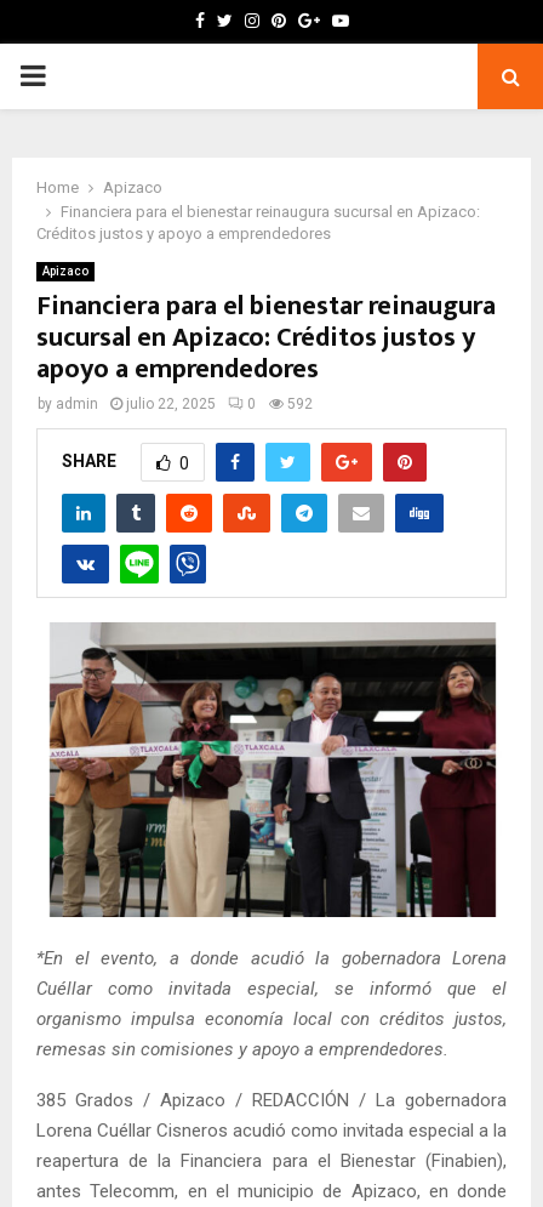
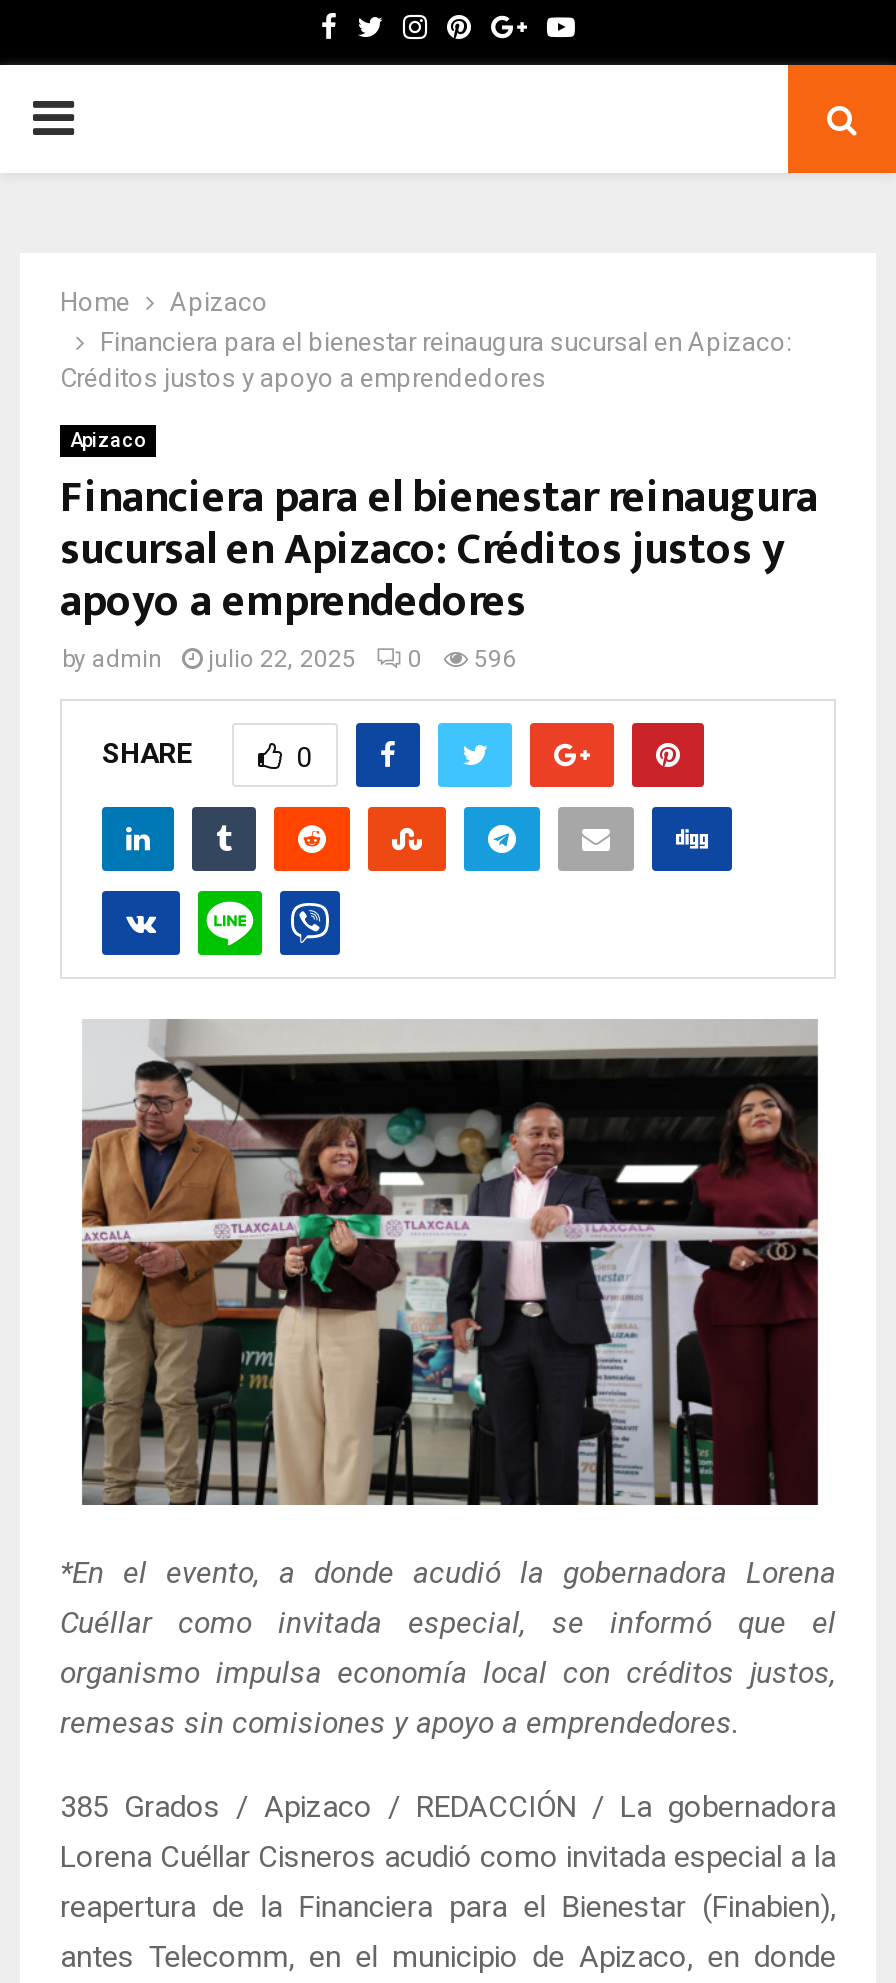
[38,395,313,412] by admin julio 22, 2025 0 592 -> [62,645,516,673] by admin julio 22, 2025 0 596

